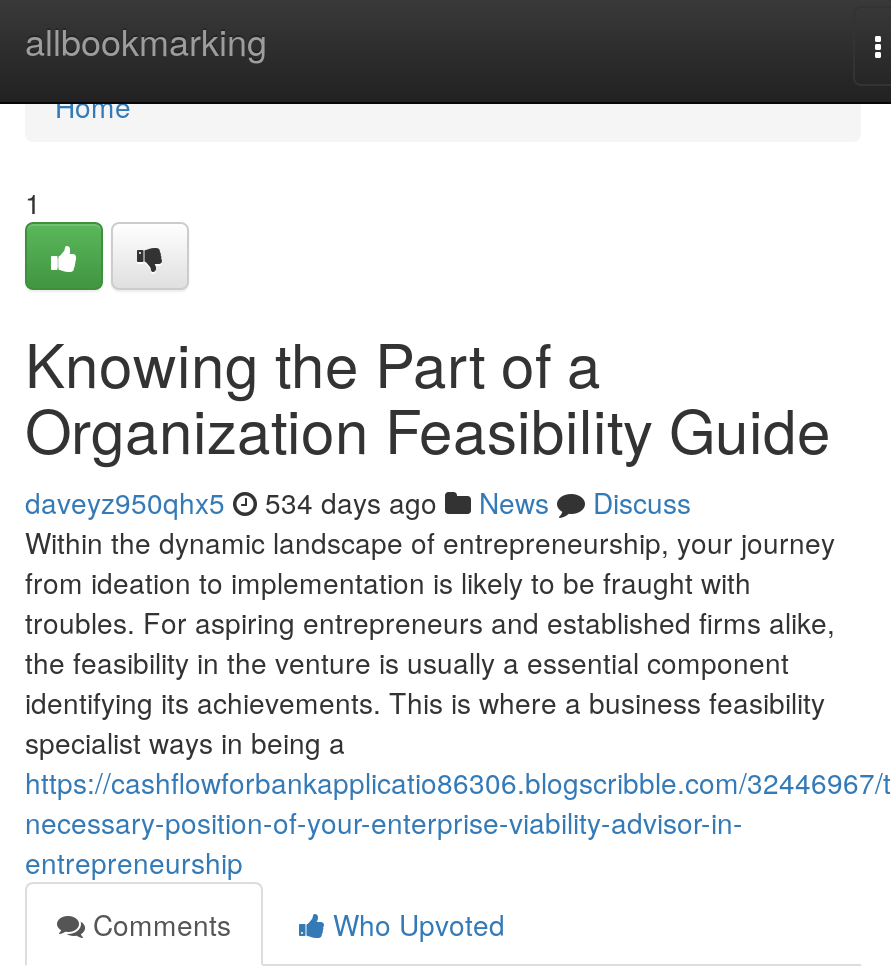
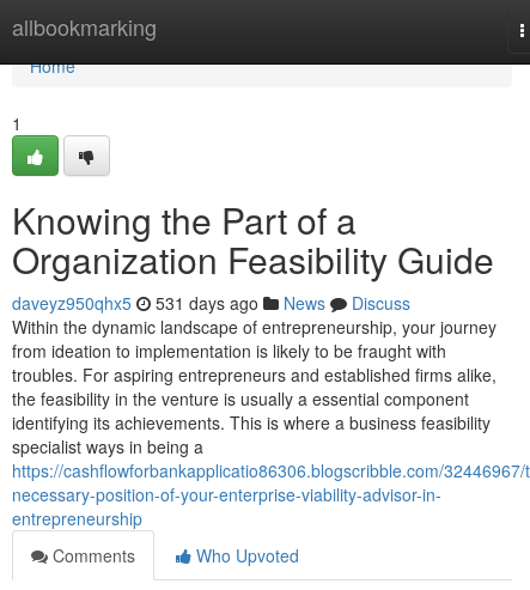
[25,482,691,522] daveyz950qhx5 534 days ago News Discuss -> [12,291,410,315] daveyz950qhx5 531 days ago News Discuss

